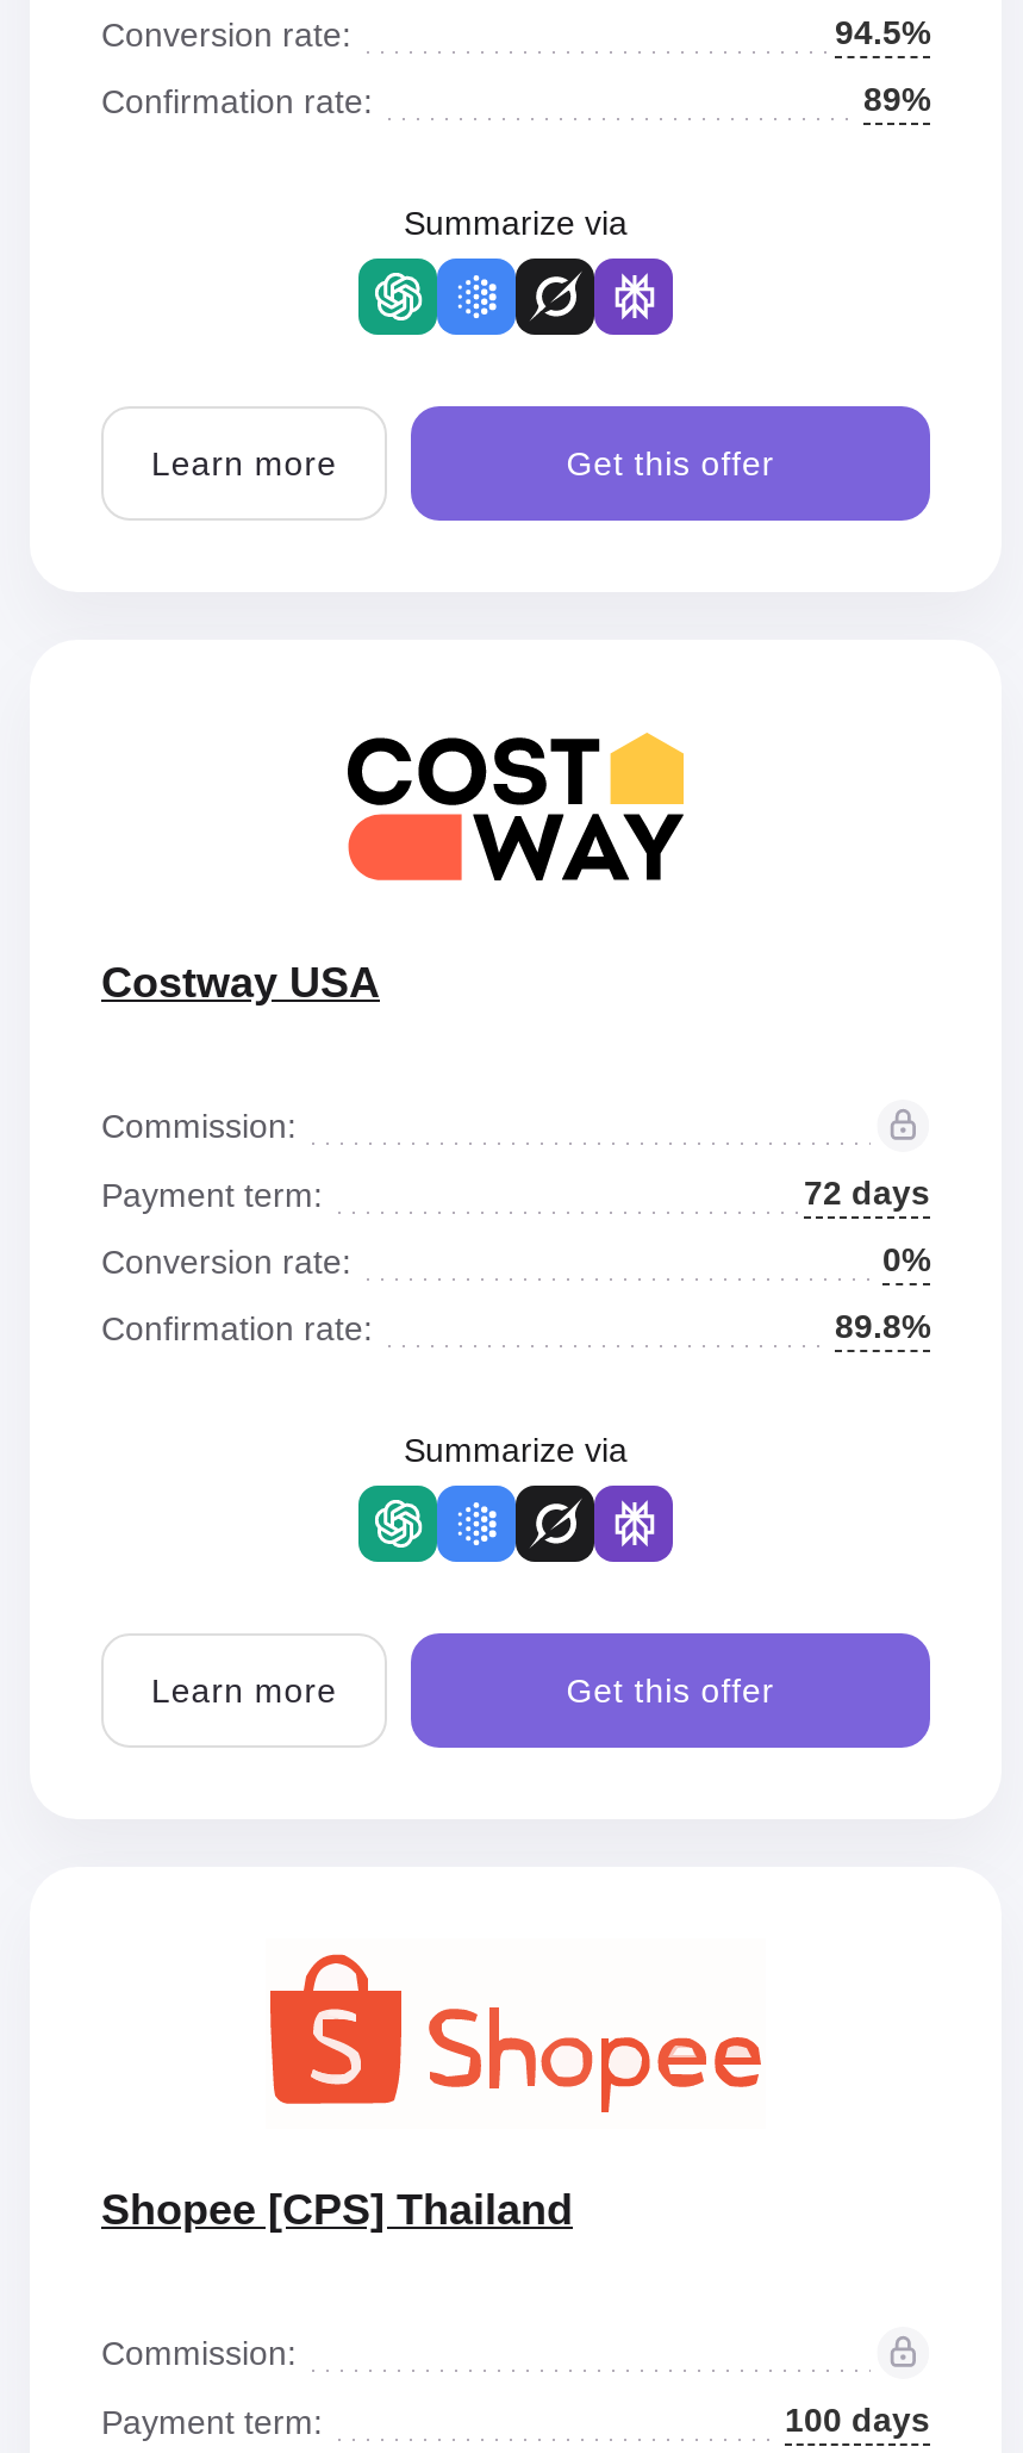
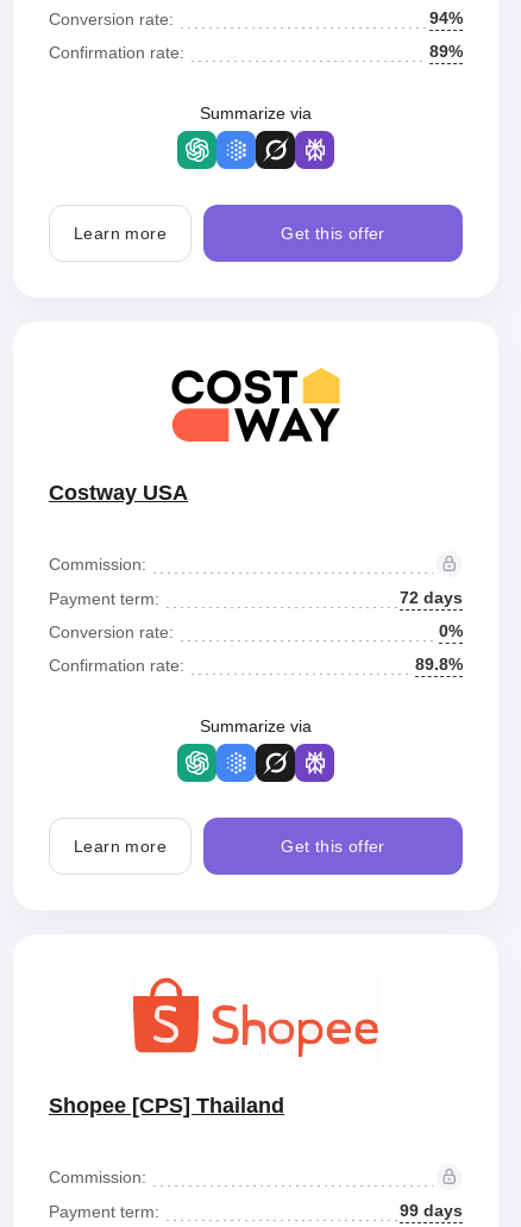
[835,13,930,51] 94.5% -> [429,8,463,27] 94%
[785,2401,930,2439] 100 days -> [400,1201,463,1220] 99 days

